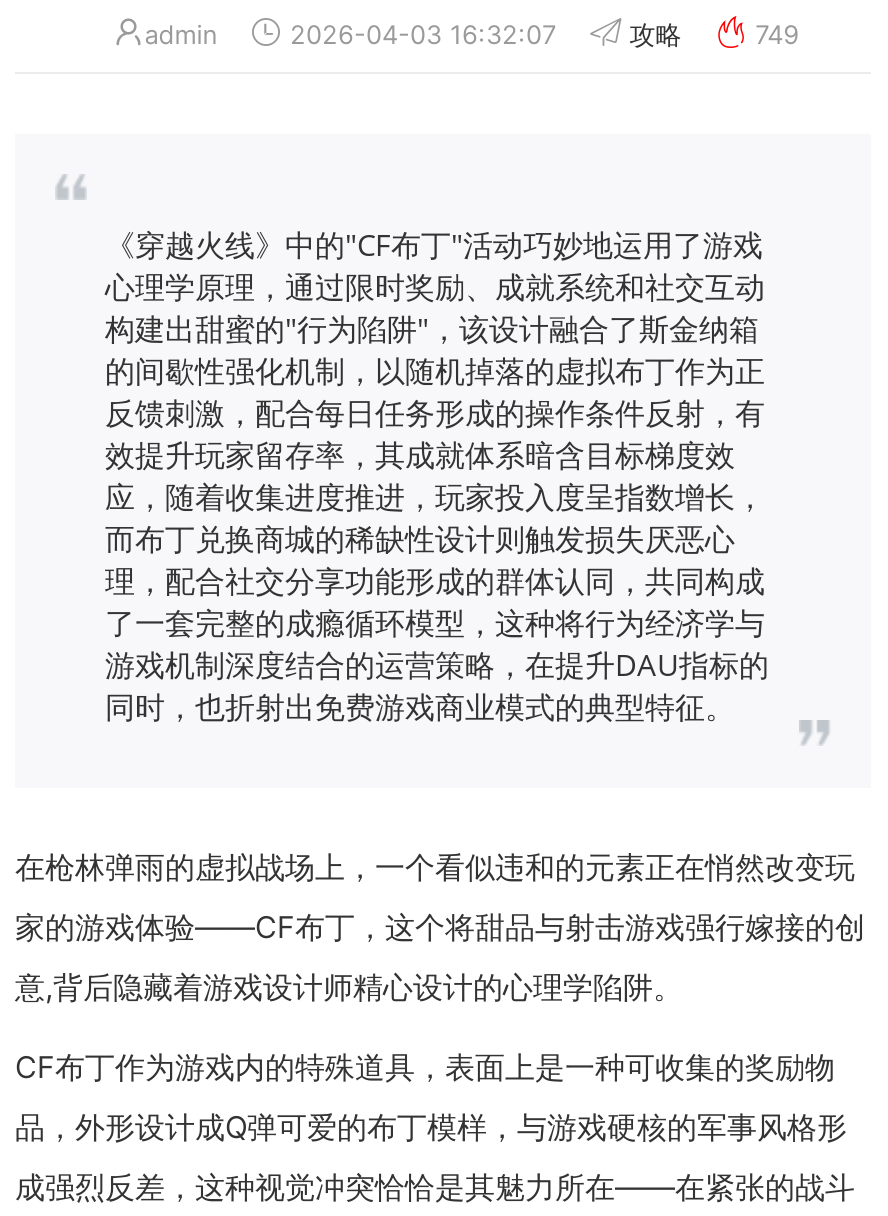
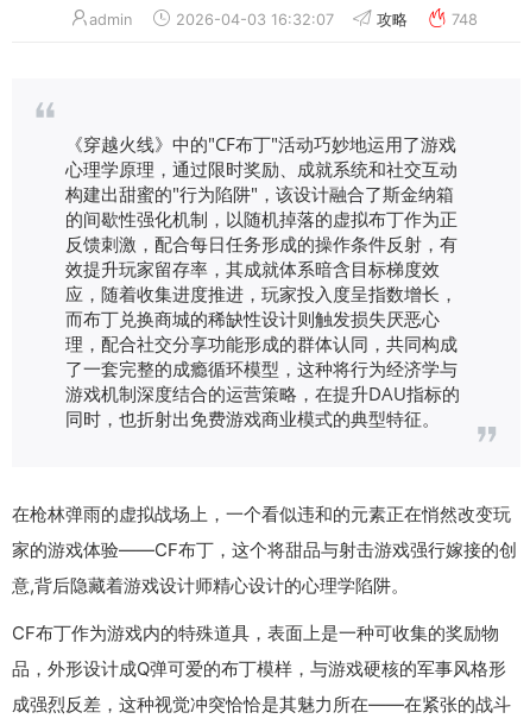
[747,19,799,49] 749 -> [447,10,478,28] 748

